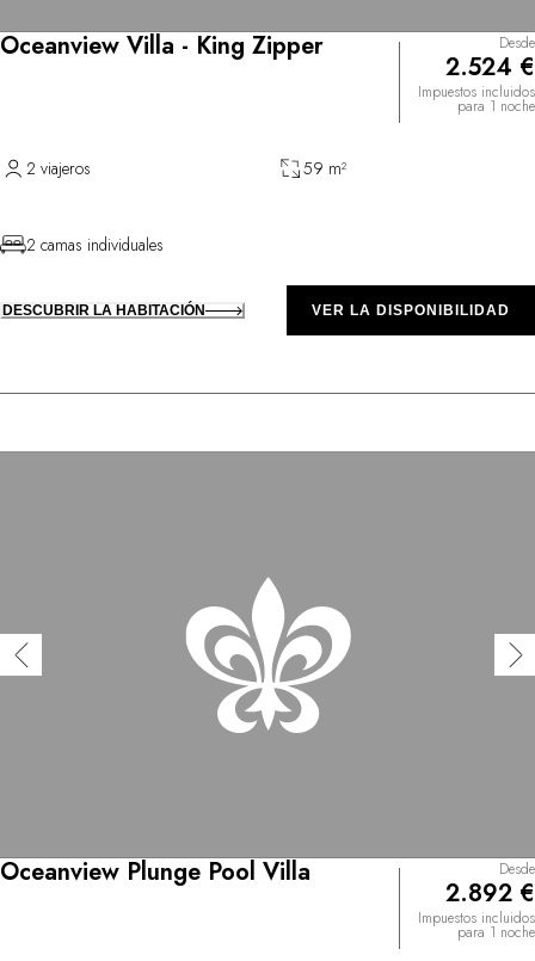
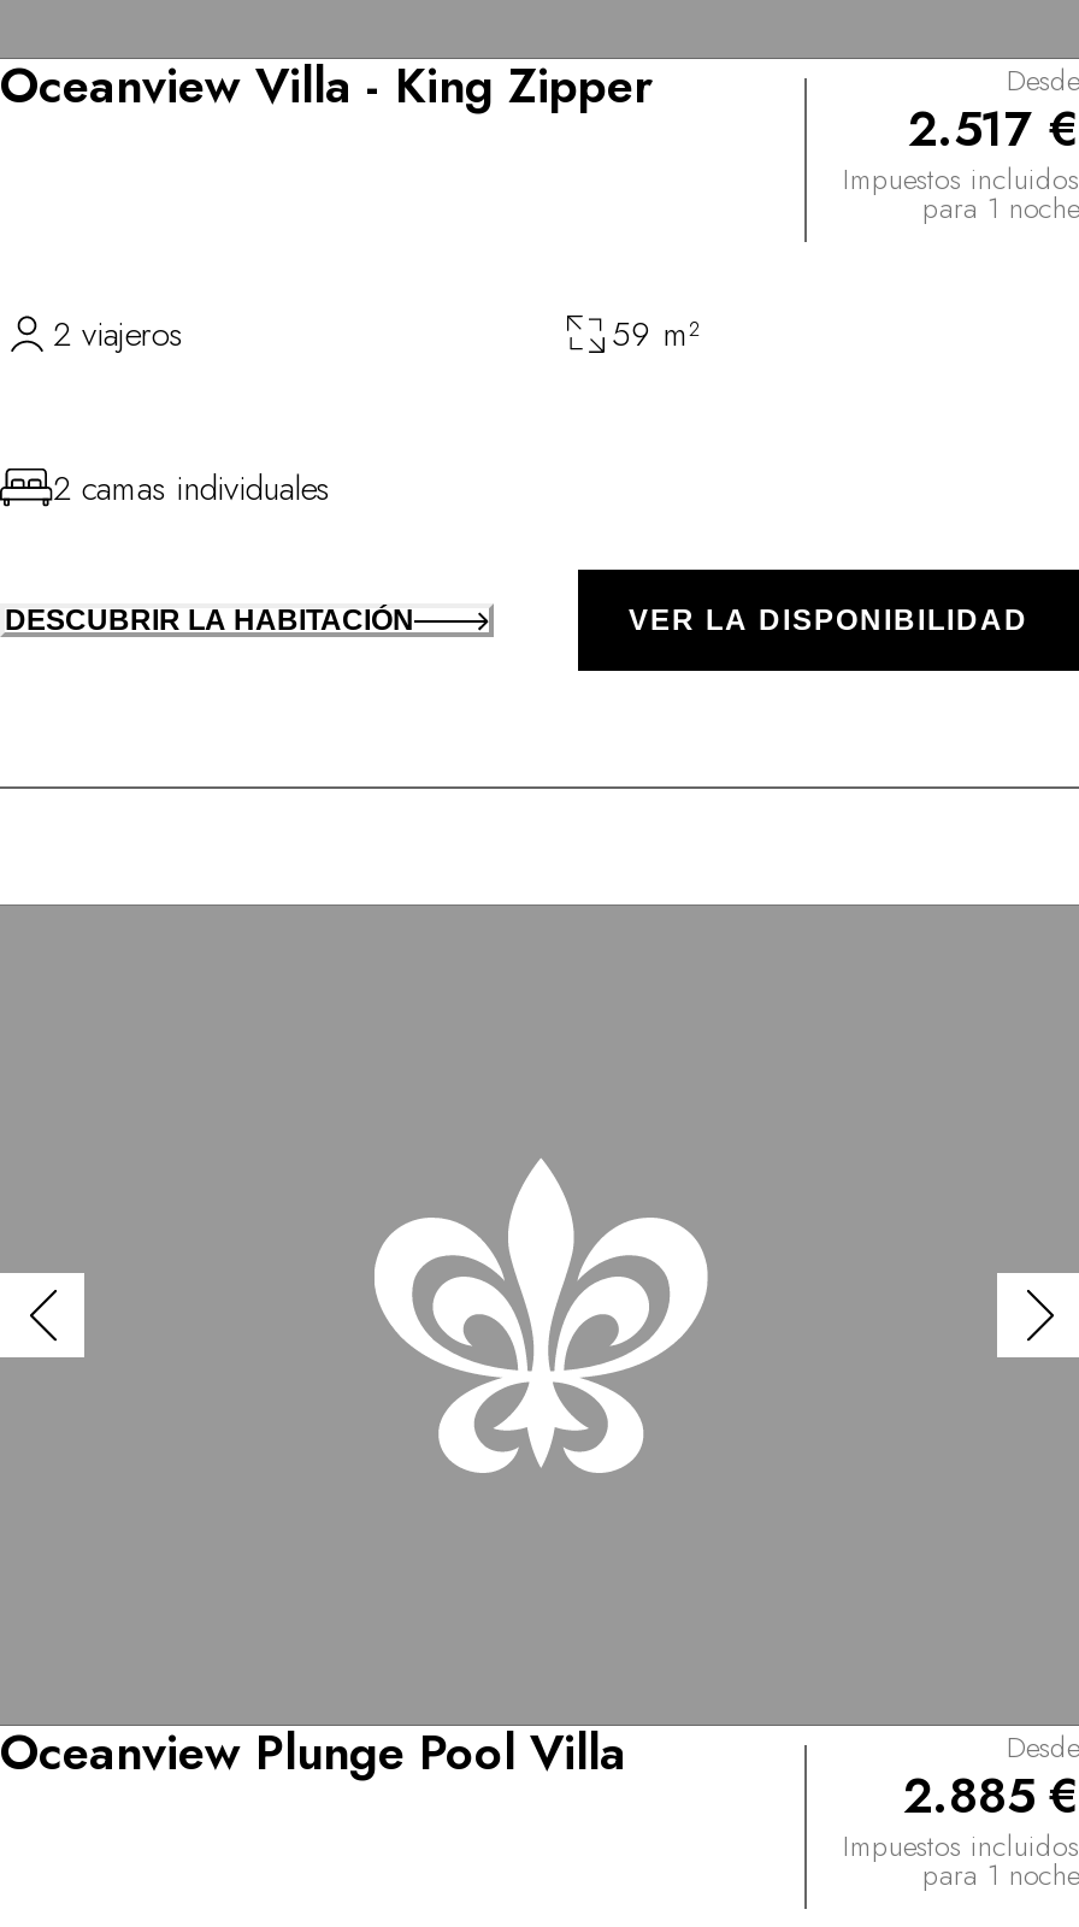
[445,51,535,85] 2.524 € -> [908,96,1079,166] 2.517 €
[445,877,535,911] 2.892 € -> [903,1763,1079,1833] 2.885 €

